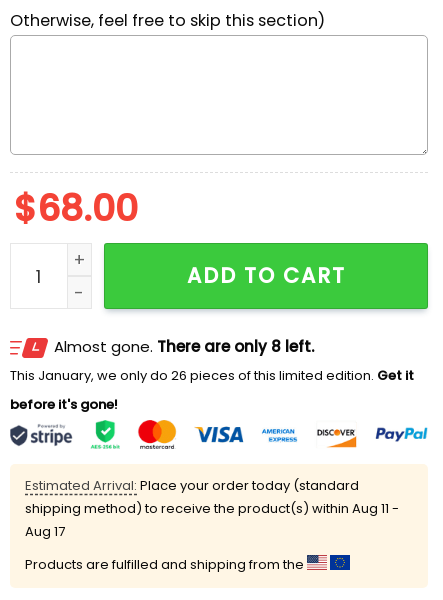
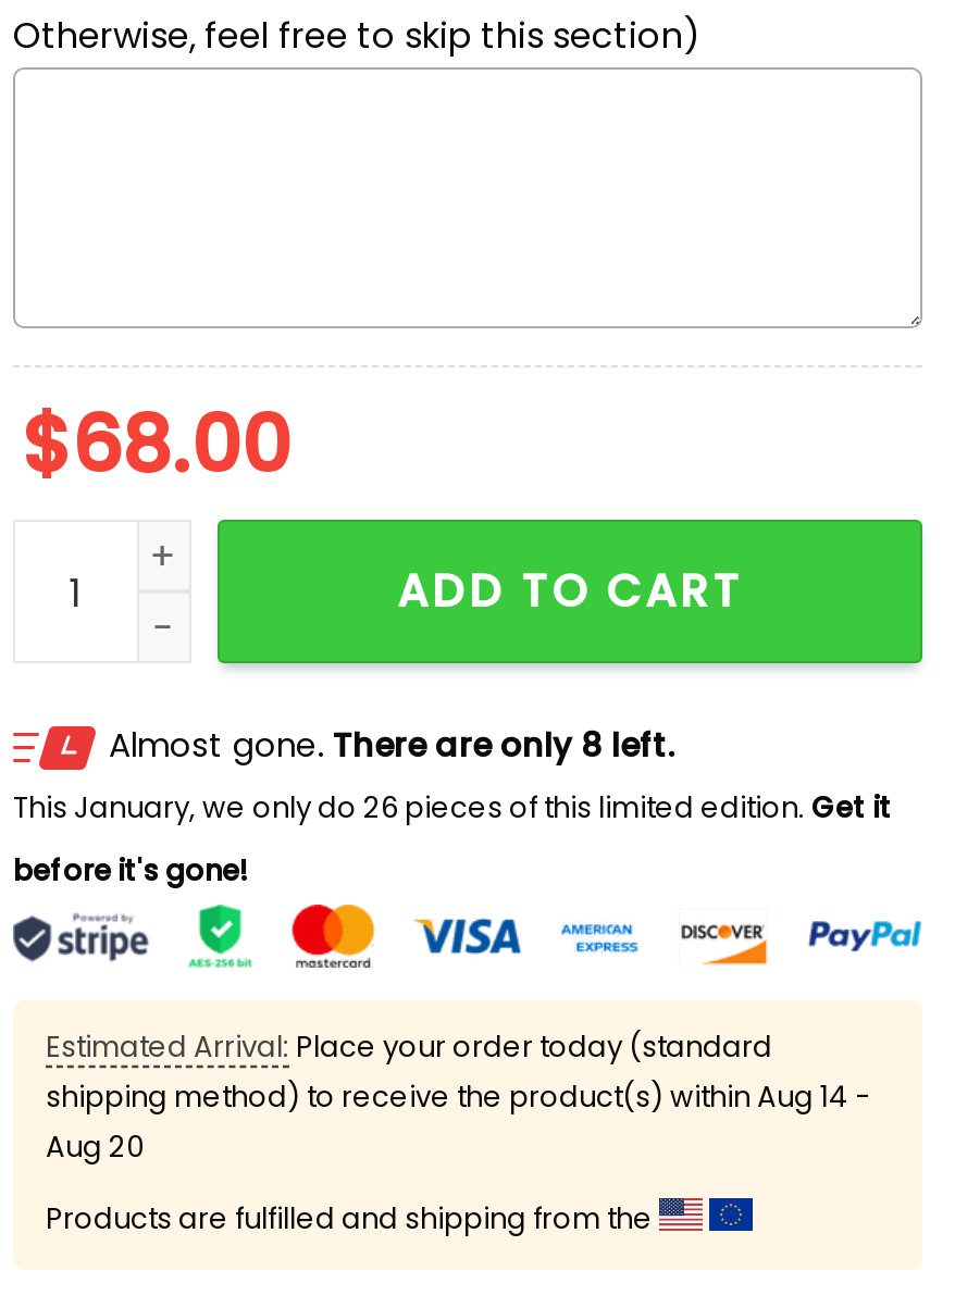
[25,499,399,518] shipping method) to receive the product(s) within Aug 11 - -> [46,1077,870,1118] shipping method) to receive the product(s) within Aug 14 -
[25,522,65,541] Aug 17 -> [46,1127,144,1168] Aug 20

